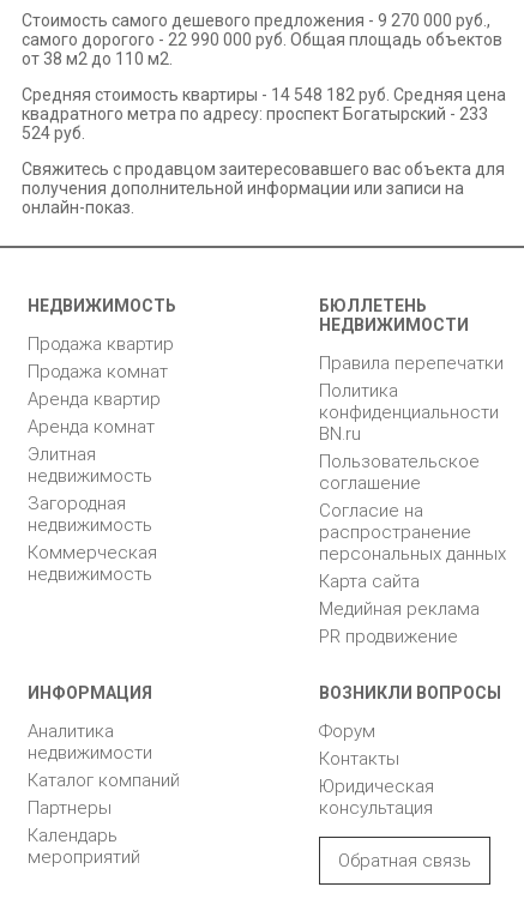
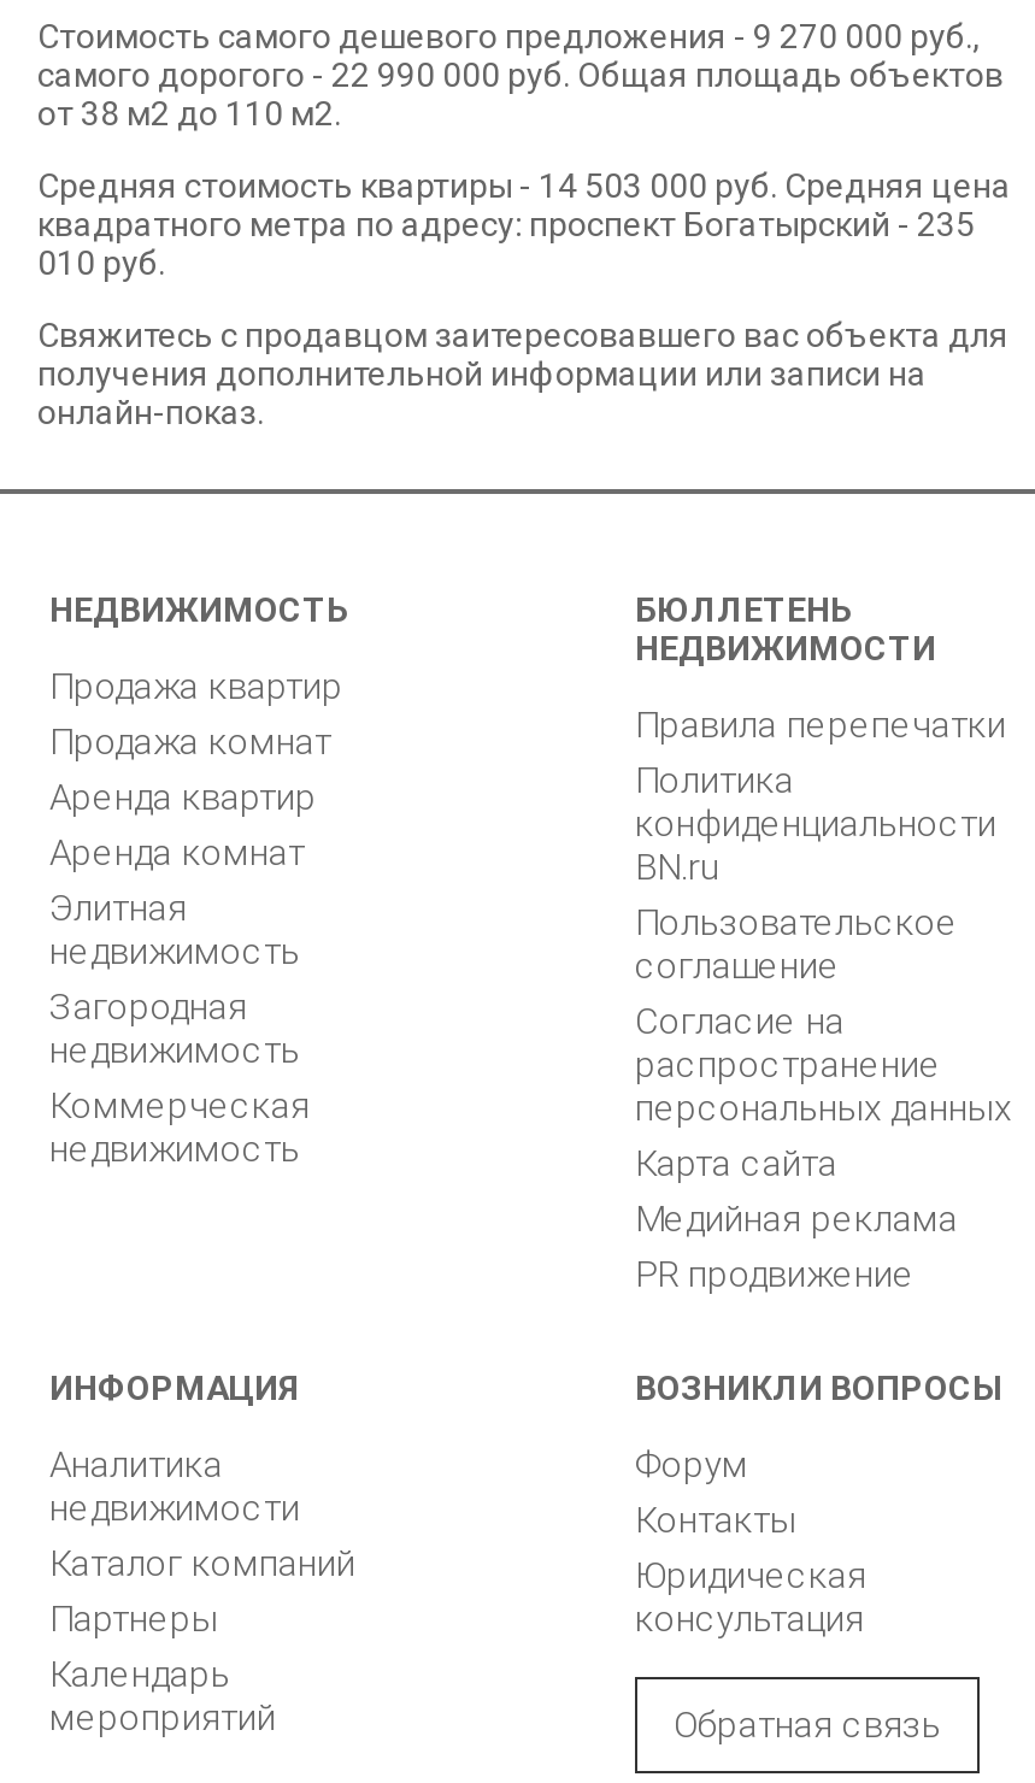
[22,85,506,104] Средняя стоимость квартиры - 14 548 182 руб. Средняя цена -> [37,166,1011,205] Средняя стоимость квартиры - 14 503 000 руб. Средняя цена
[22,104,488,123] квадратного метра по адресу: проспект Богатырский - 233 -> [37,205,975,243] квадратного метра по адресу: проспект Богатырский - 235
[22,123,85,143] 524 руб. -> [37,243,165,282] 010 руб.

